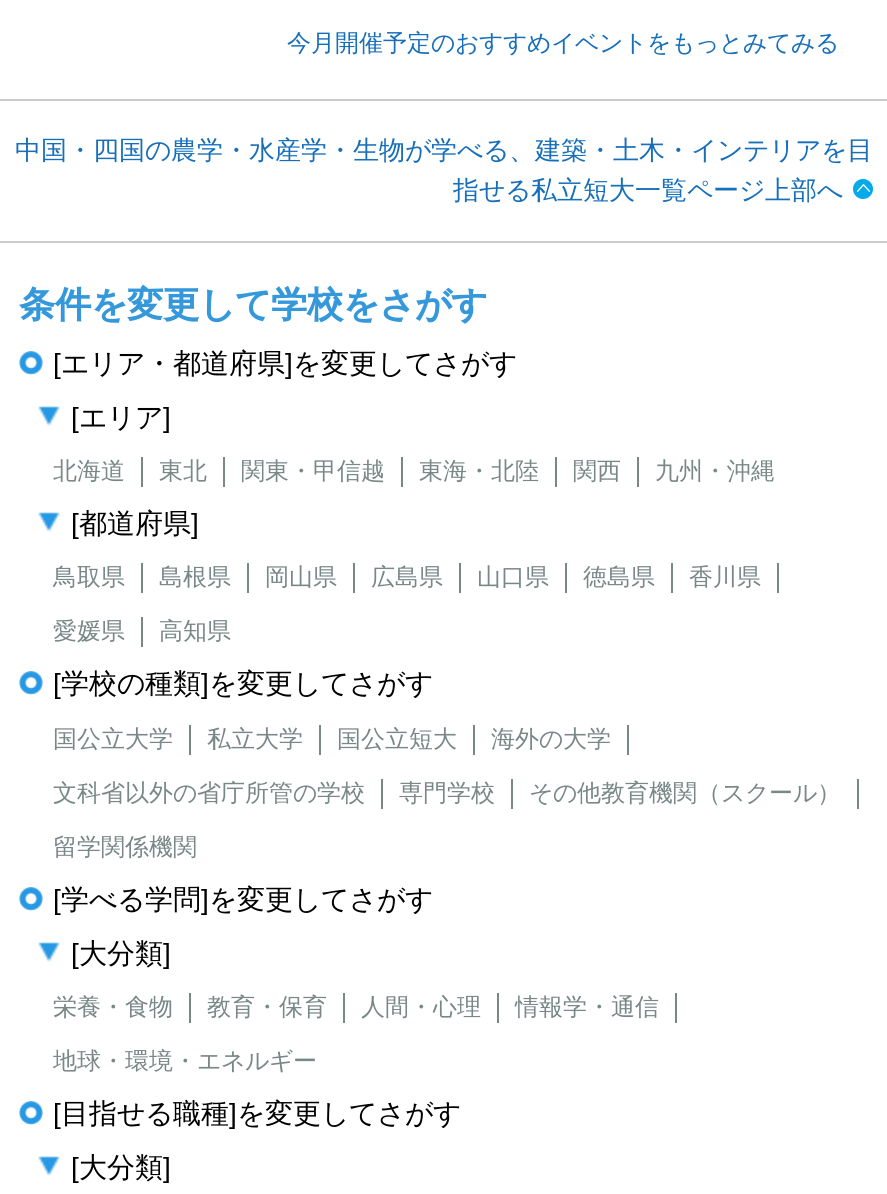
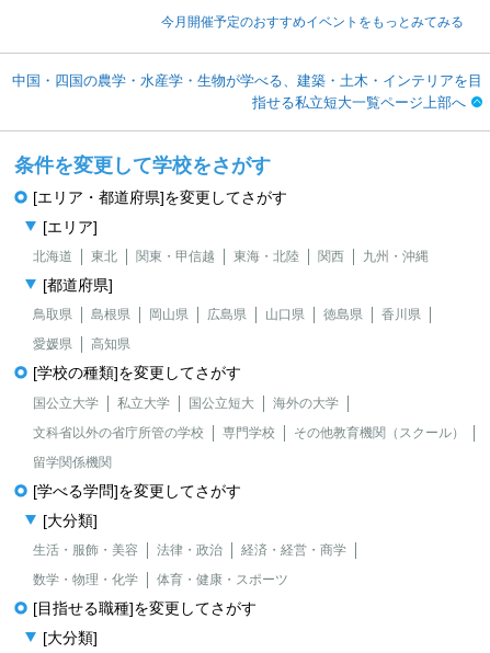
[53,993,659,1021] 栄養・食物 | 教育・保育 | 人間・心理 | 情報学・通信 -> [33,543,346,558] 生活・服飾・美容 | 法律・政治 | 経済・経営・商学
[53,1047,317,1075] 地球・環境・エネルギー -> [33,572,288,587] 数学・物理・化学 | 体育・健康・スポーツ

